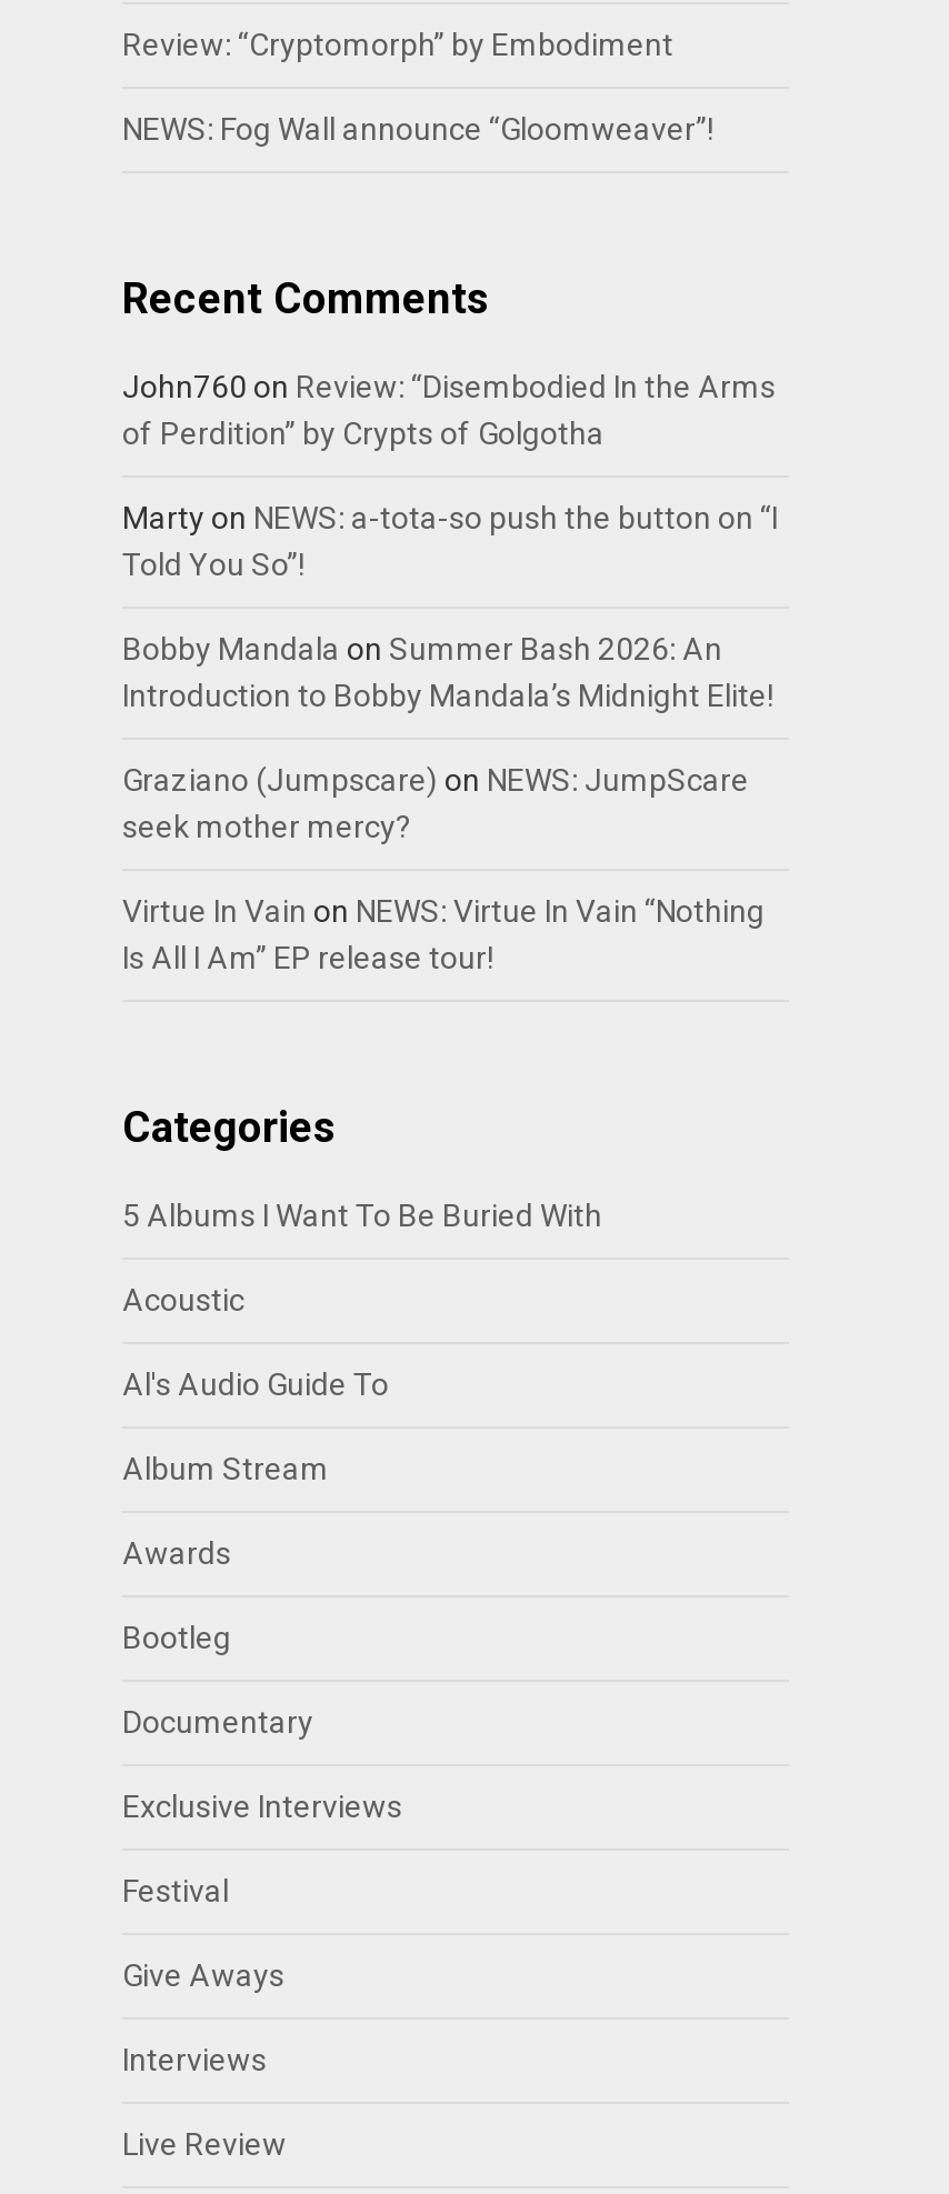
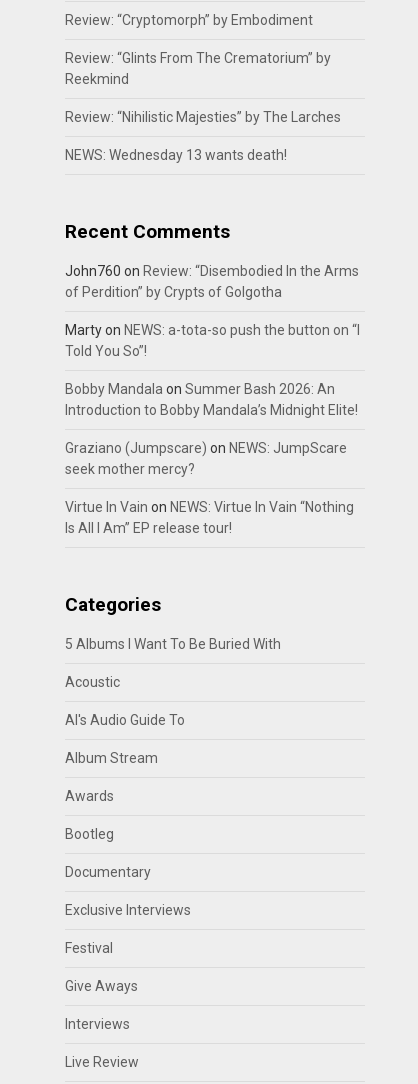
[122,112,713,147] NEWS: Fog Wall announce “Gloomweaver”! -> [65,50,341,163] Review: “Glints From The Crematorium” by | Reekmind | Review: “Nihilistic Majesties” by The Larches | NEWS: Wednesday 13 wants death!

